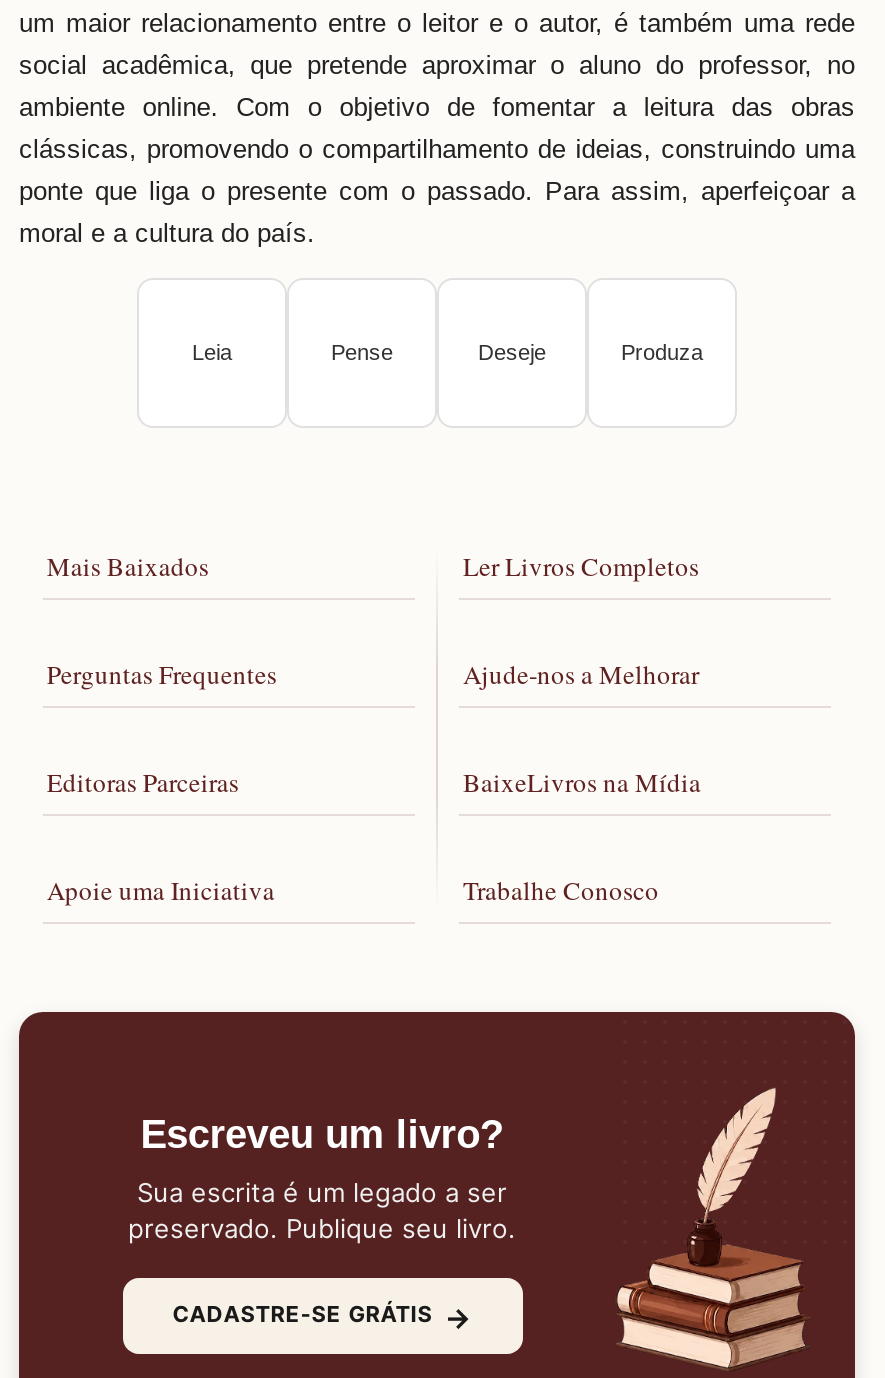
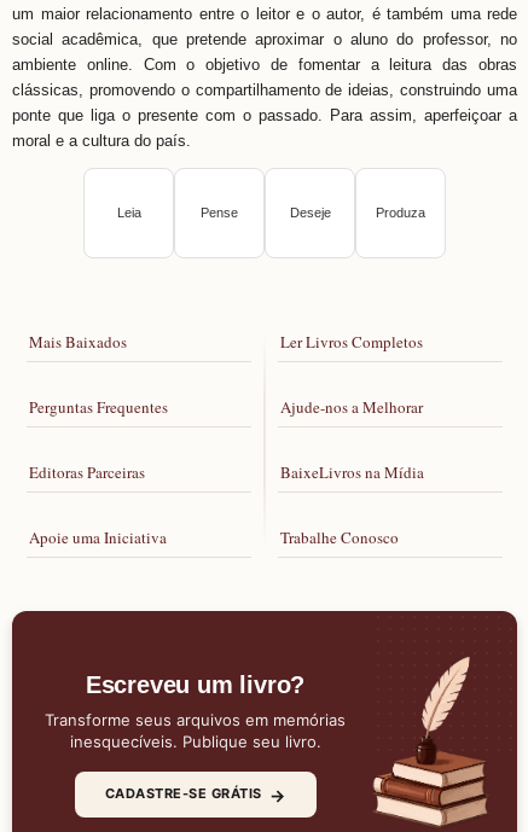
[128,1175,516,1243] Sua escrita é um legado a ser | preservado. Publique seu livro. -> [45,709,346,750] Transforme seus arquivos em memórias | inesquecíveis. Publique seu livro.

